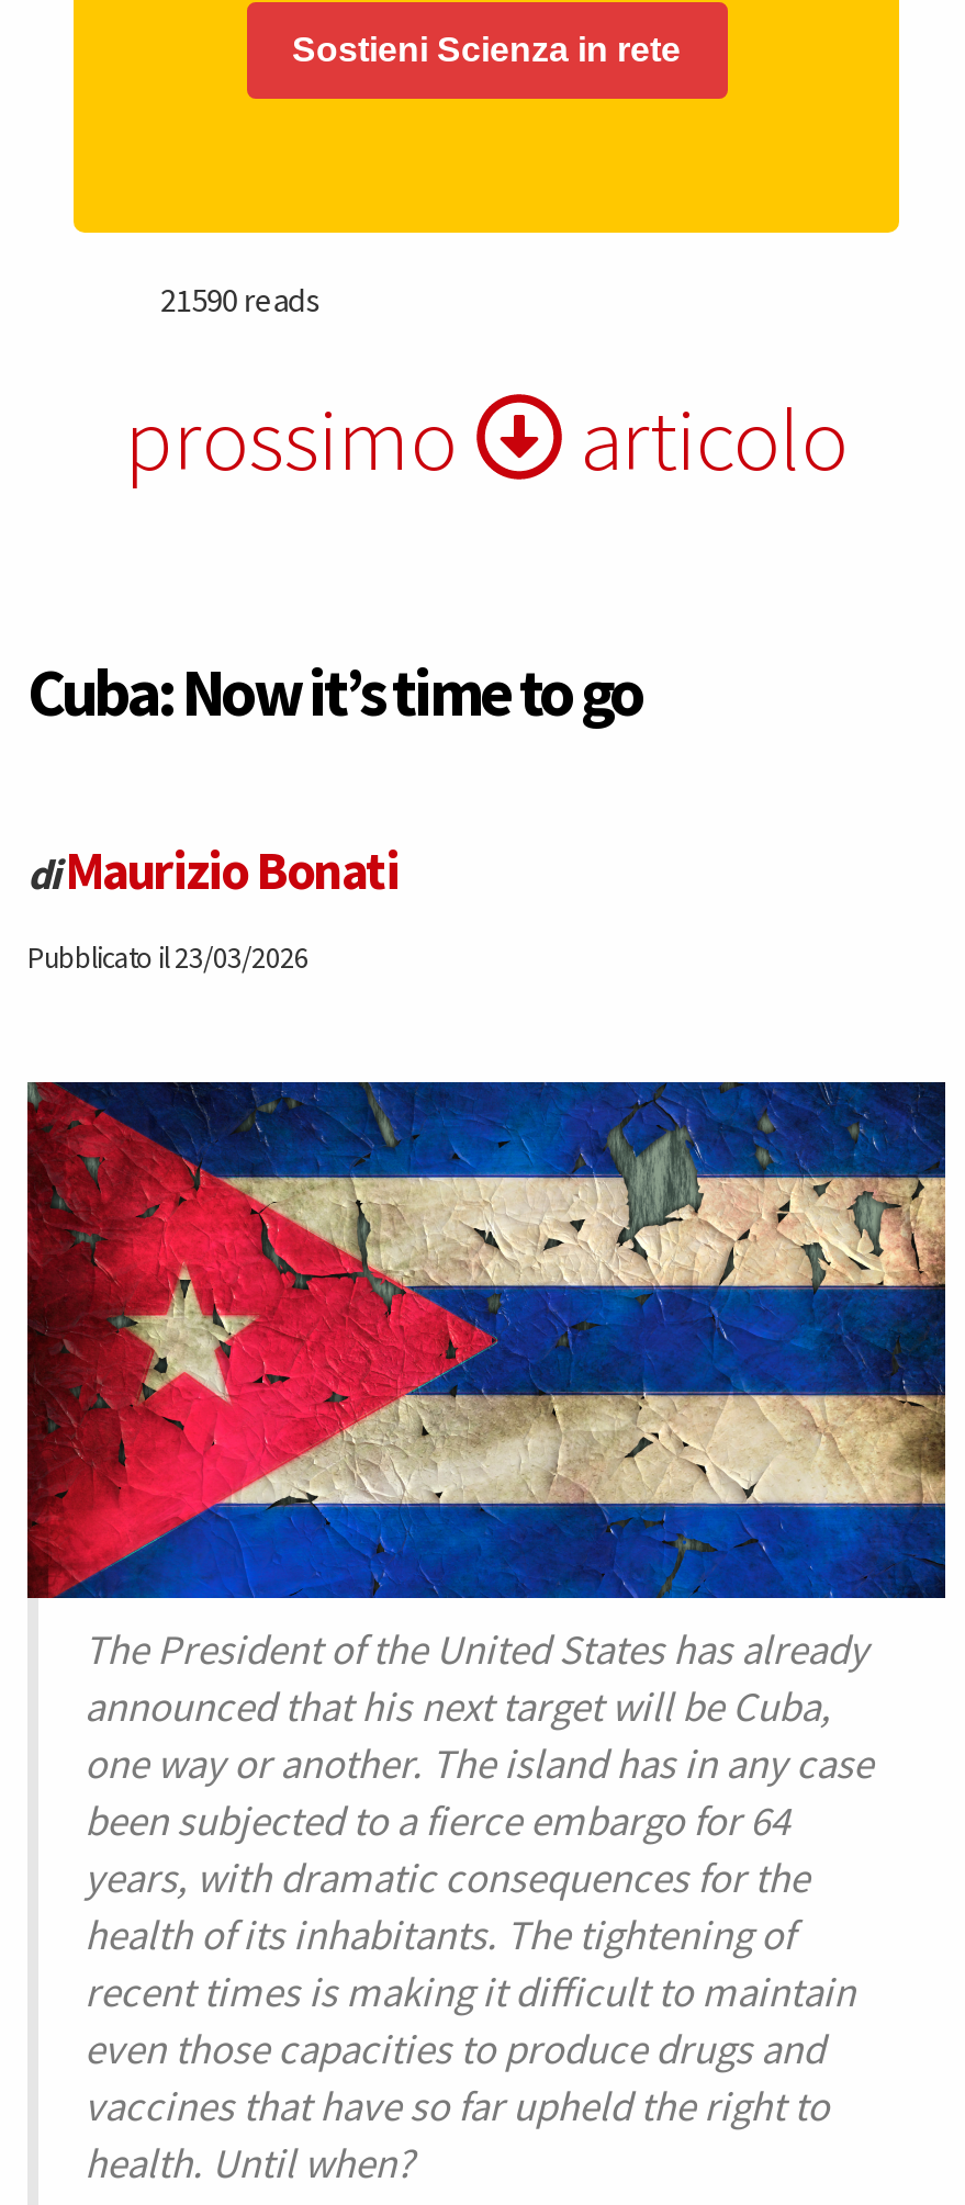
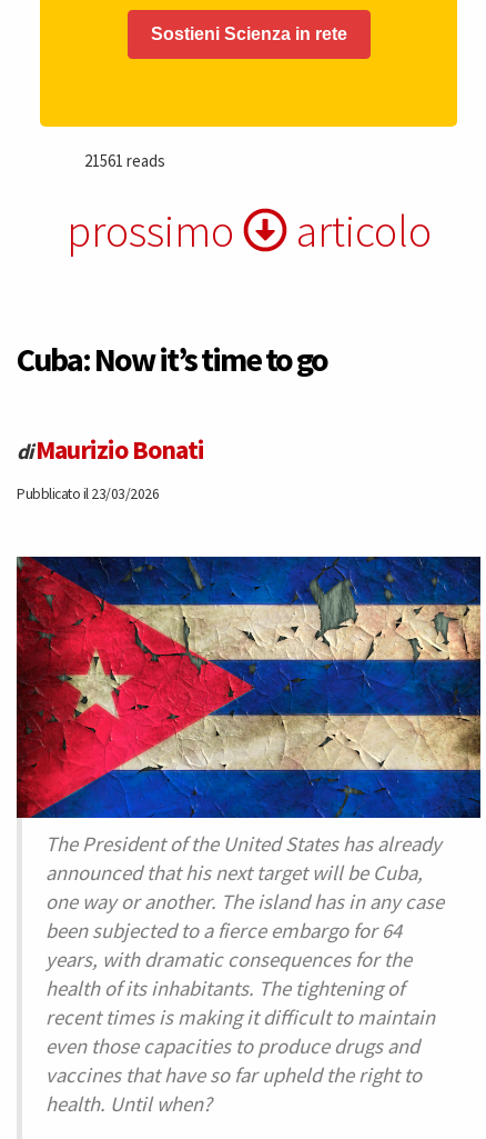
[161,279,321,320] 21590 reads -> [84,150,165,171] 21561 reads

